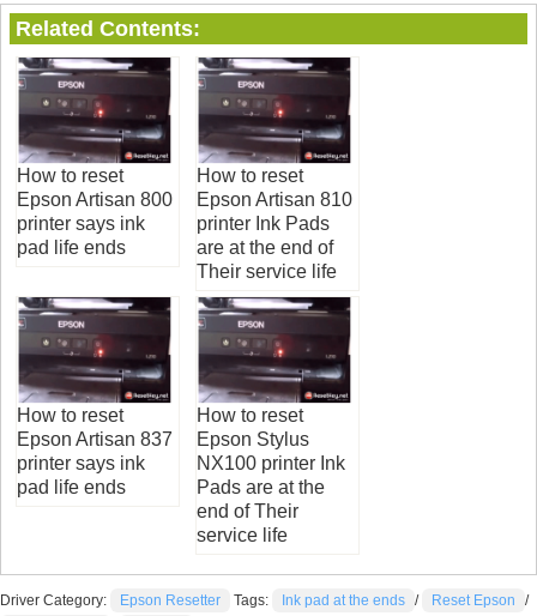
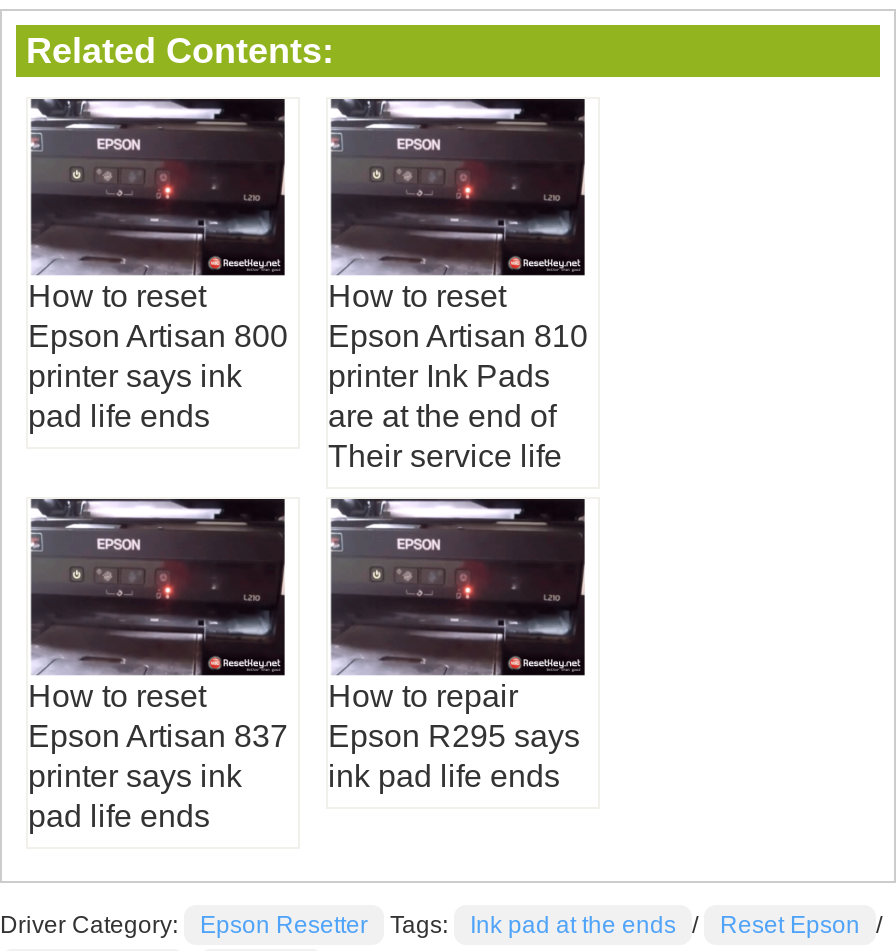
[197,405,345,545] How to reset | Epson Stylus | NX100 printer Ink | Pads are at the | end of Their | service life -> [328,678,580,792] How to repair | Epson R295 says | ink pad life ends

